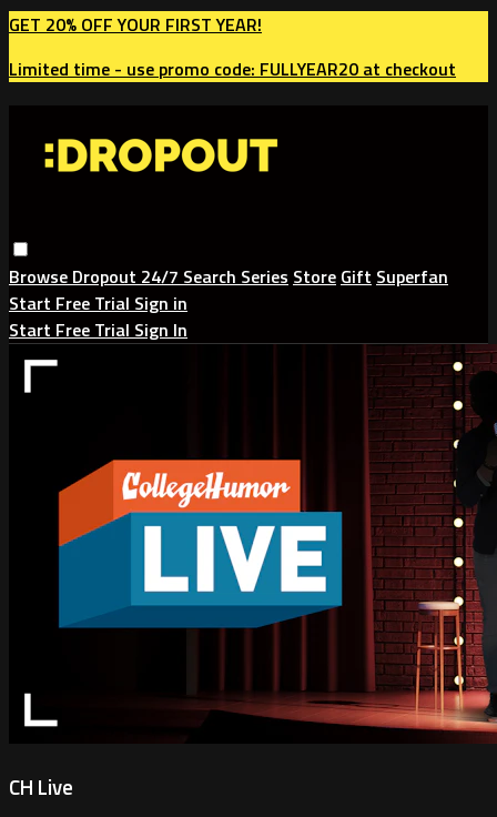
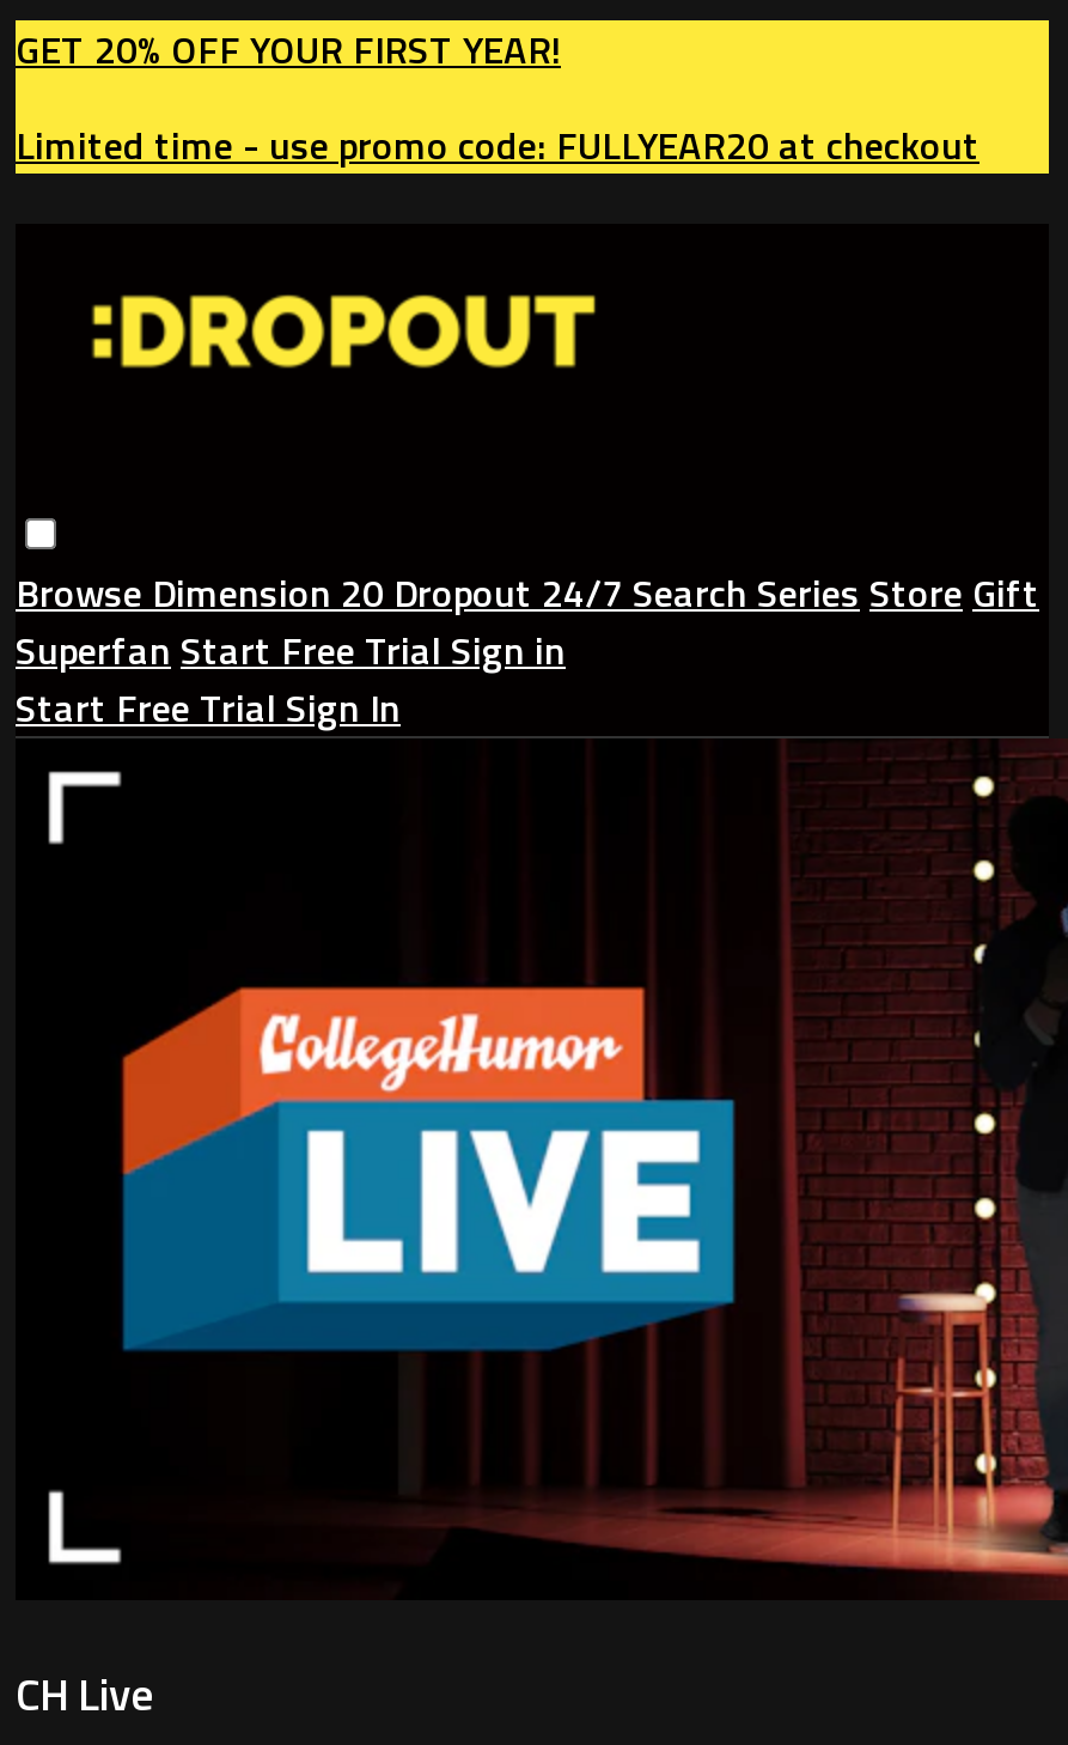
[9,263,448,316] Browse Dropout 24/7 Search Series Store Gift Superfan | Start Free Trial Sign in -> [16,563,1039,678] Browse Dimension 20 Dropout 24/7 Search Series Store Gift | Superfan Start Free Trial Sign in

